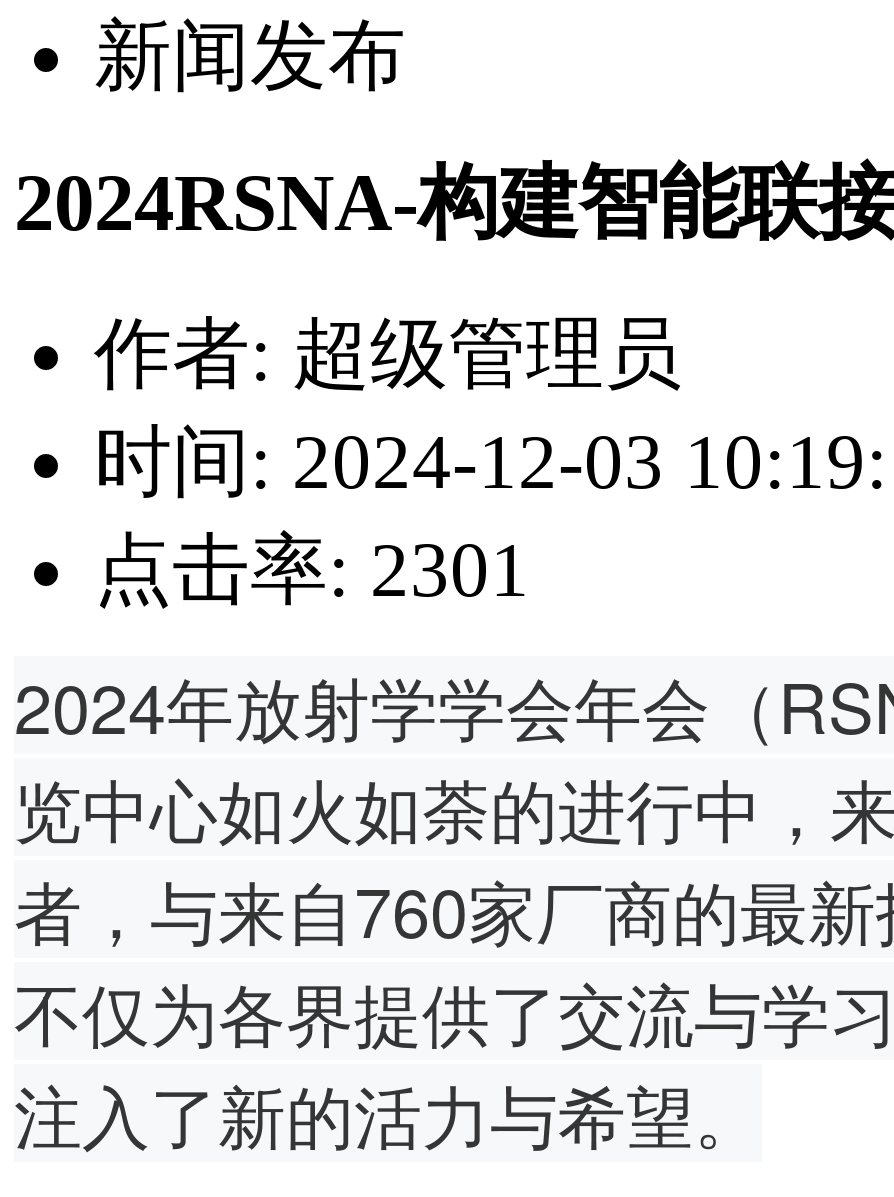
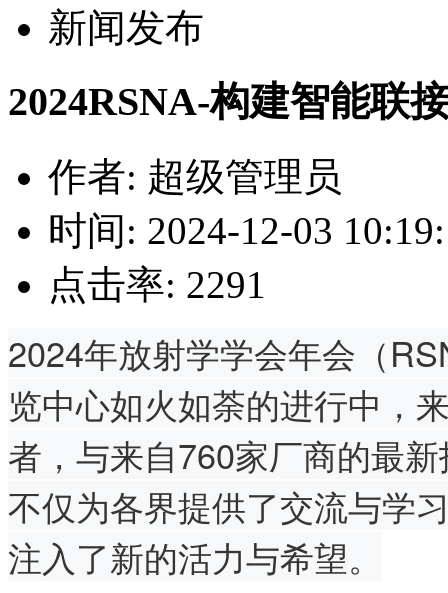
[94,526,530,612] 点击率: 2301 -> [48,263,266,306] 点击率: 2291

